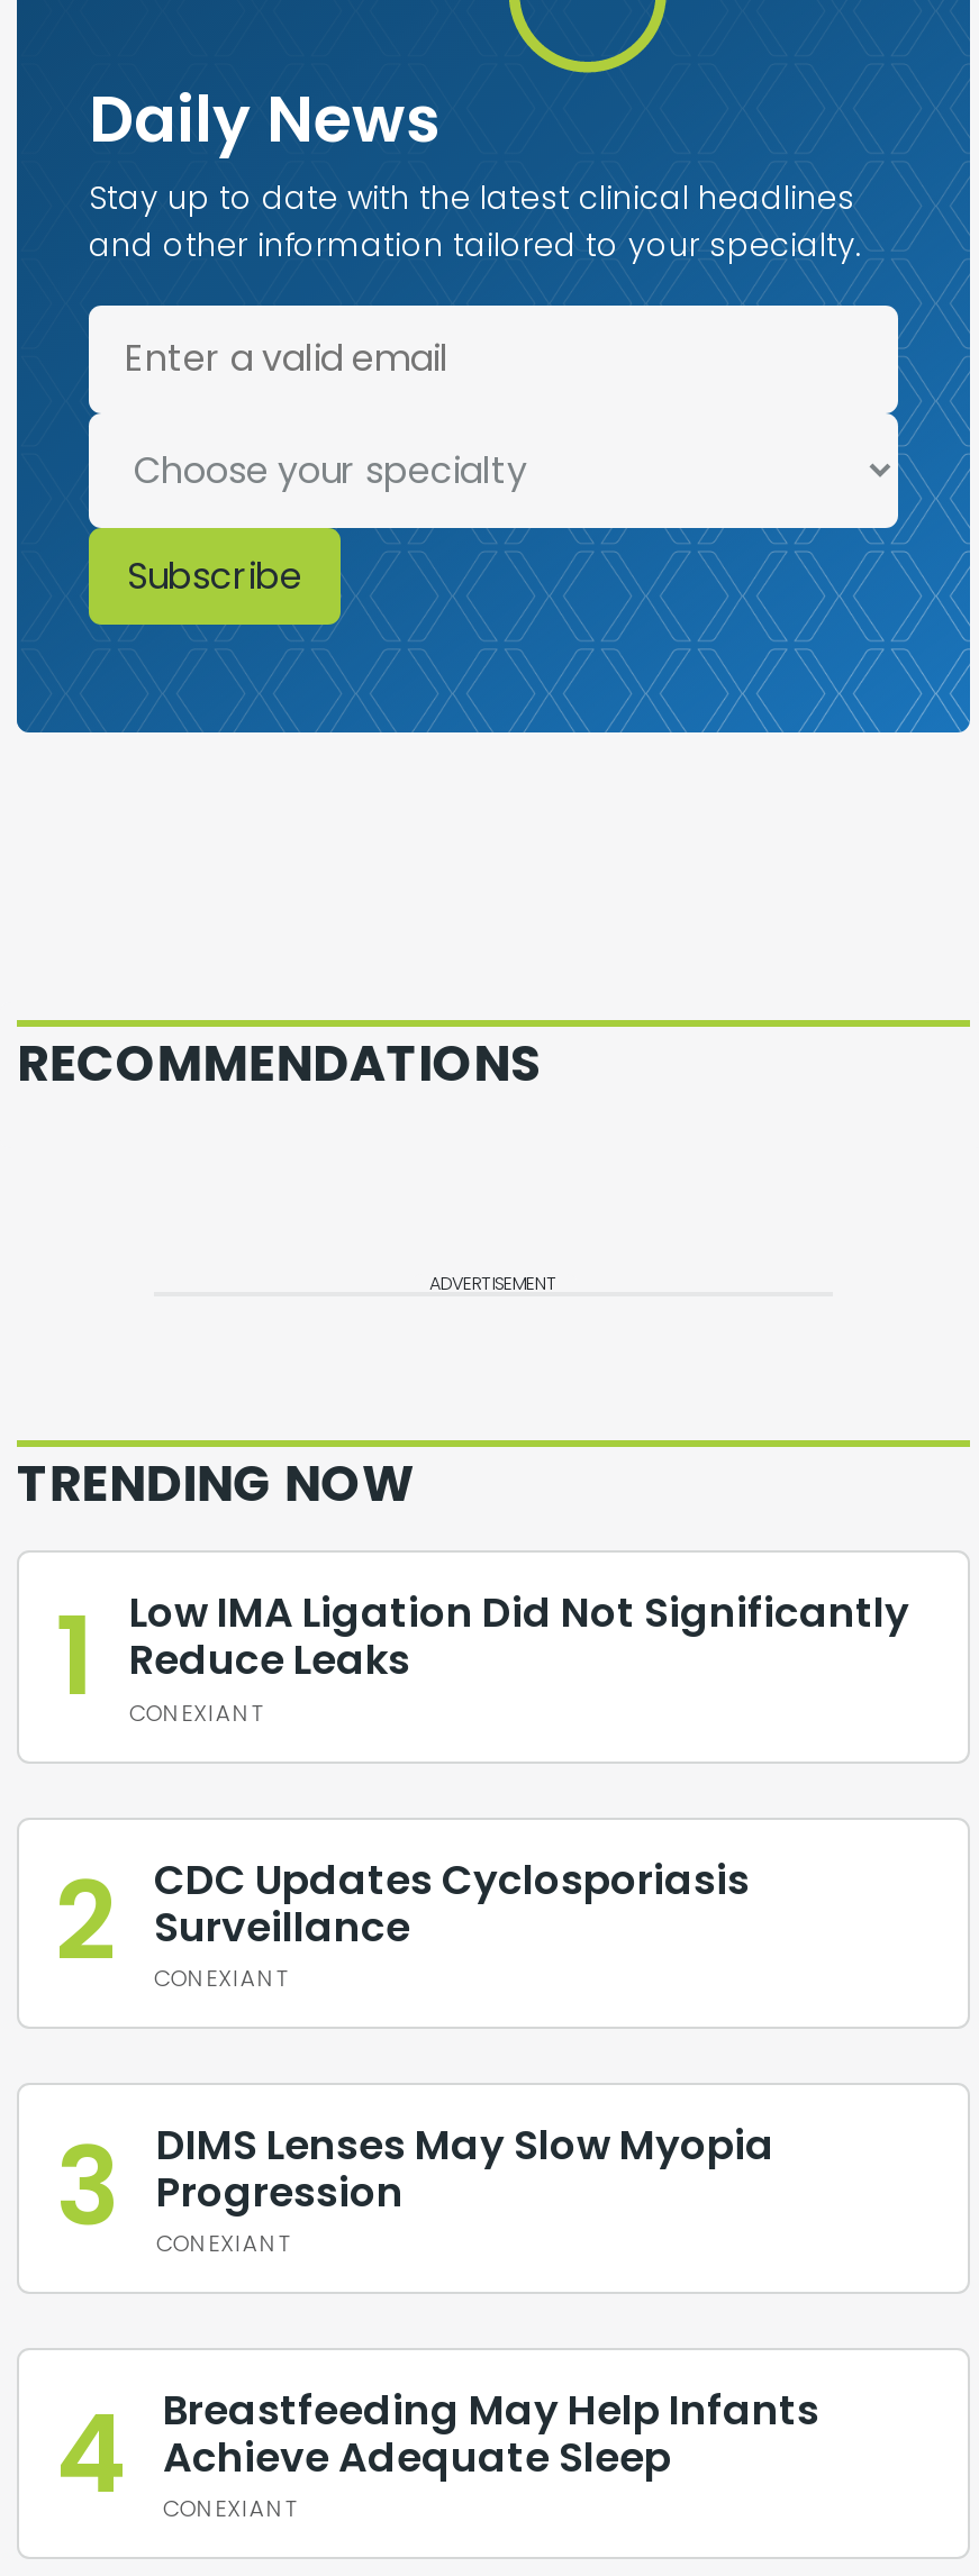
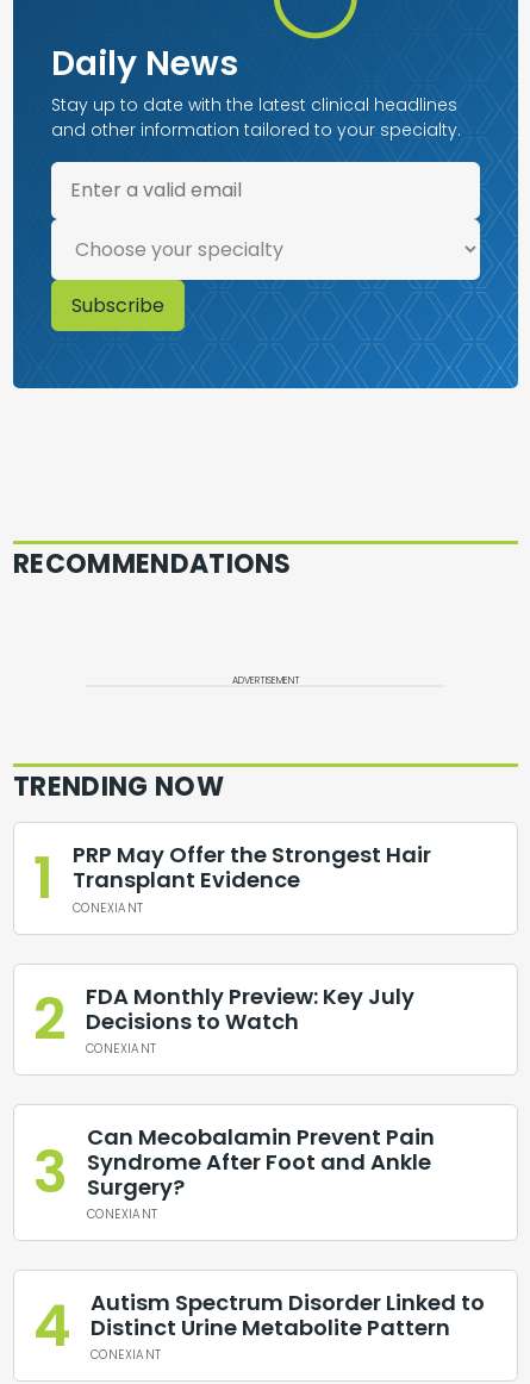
[129,1585,909,1688] Low IMA Ligation Did Not Significantly | Reduce Leaks -> [73,840,431,895] PRP May Offer the Strongest Hair | Transplant Evidence
[154,1850,750,1954] CDC Updates Cyclosporiasis | Surveillance -> [86,981,414,1036] FDA Monthly Preview: Key July | Decisions to Watch
[156,2116,774,2219] DIMS Lenses May Slow Myopia | Progression -> [87,1122,435,1201] Can Mecobalamin Prevent Pain | Syndrome After Foot and Ankle | Surgery?
[163,2381,819,2485] Breastfeeding May Help Infants | Achieve Adequate Sleep -> [91,1287,485,1342] Autism Spectrum Disorder Linked to | Distinct Urine Metabolite Pattern

